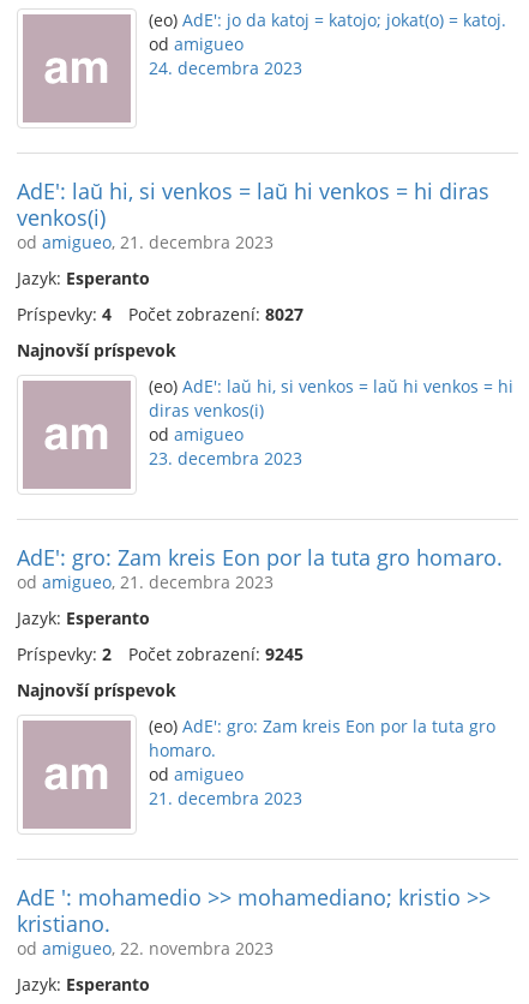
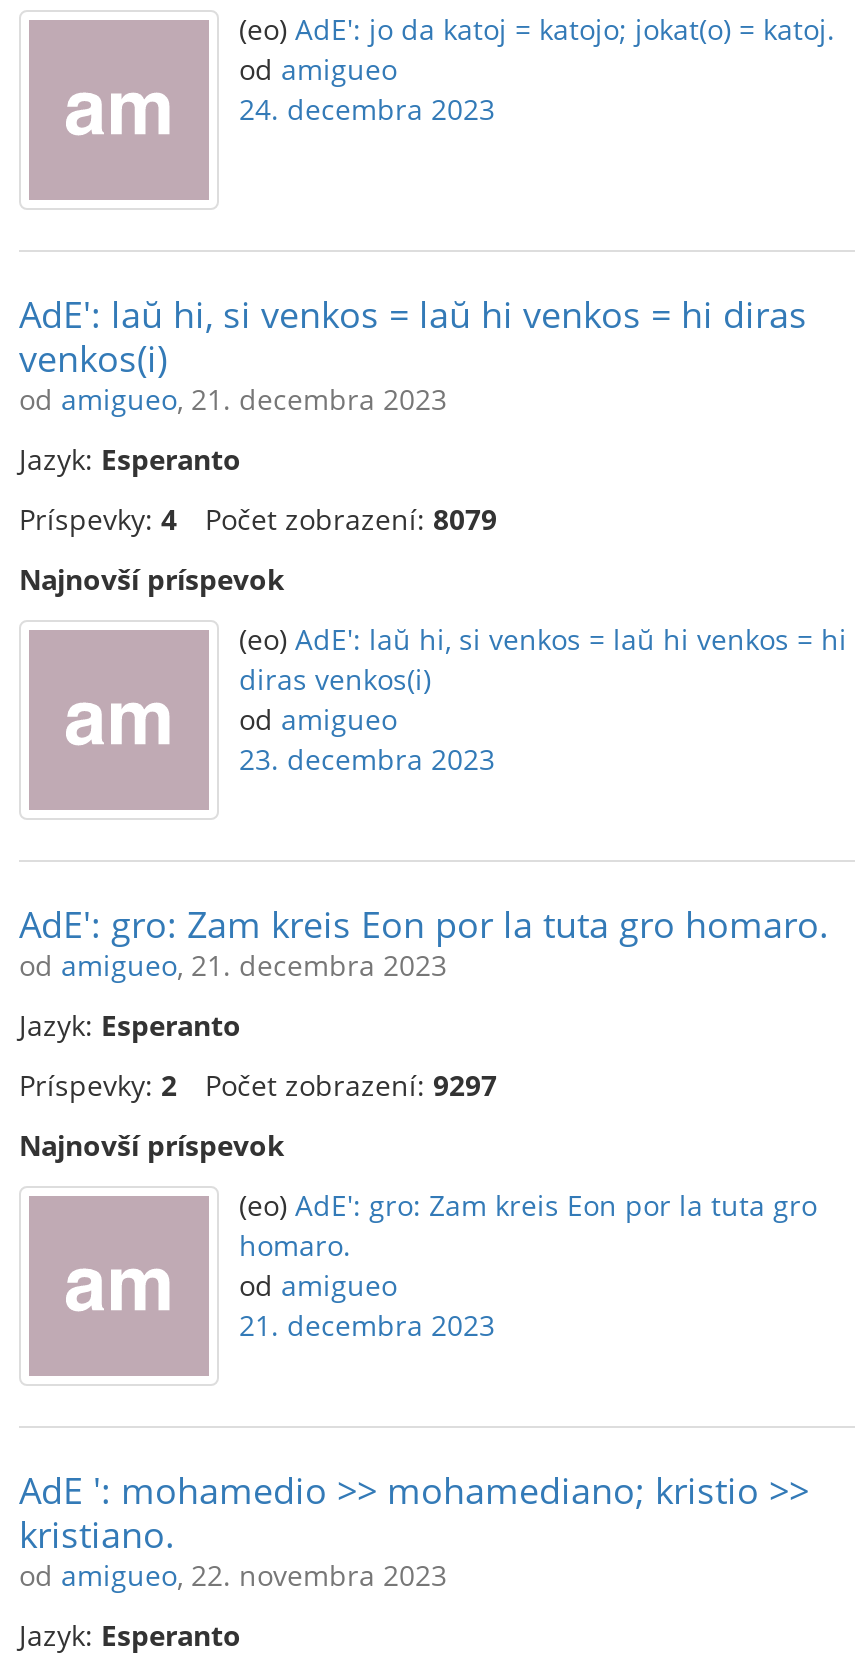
[128,303,303,325] Počet zobrazení: 8027 -> [205,500,497,538] Počet zobrazení: 8079
[128,643,303,665] Počet zobrazení: 9245 -> [205,1066,497,1104] Počet zobrazení: 9297

